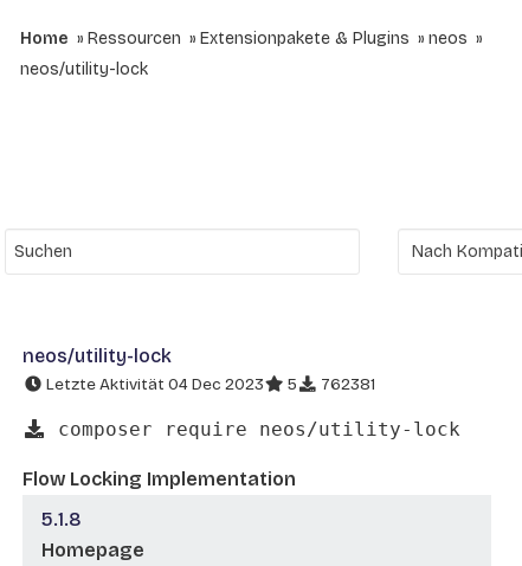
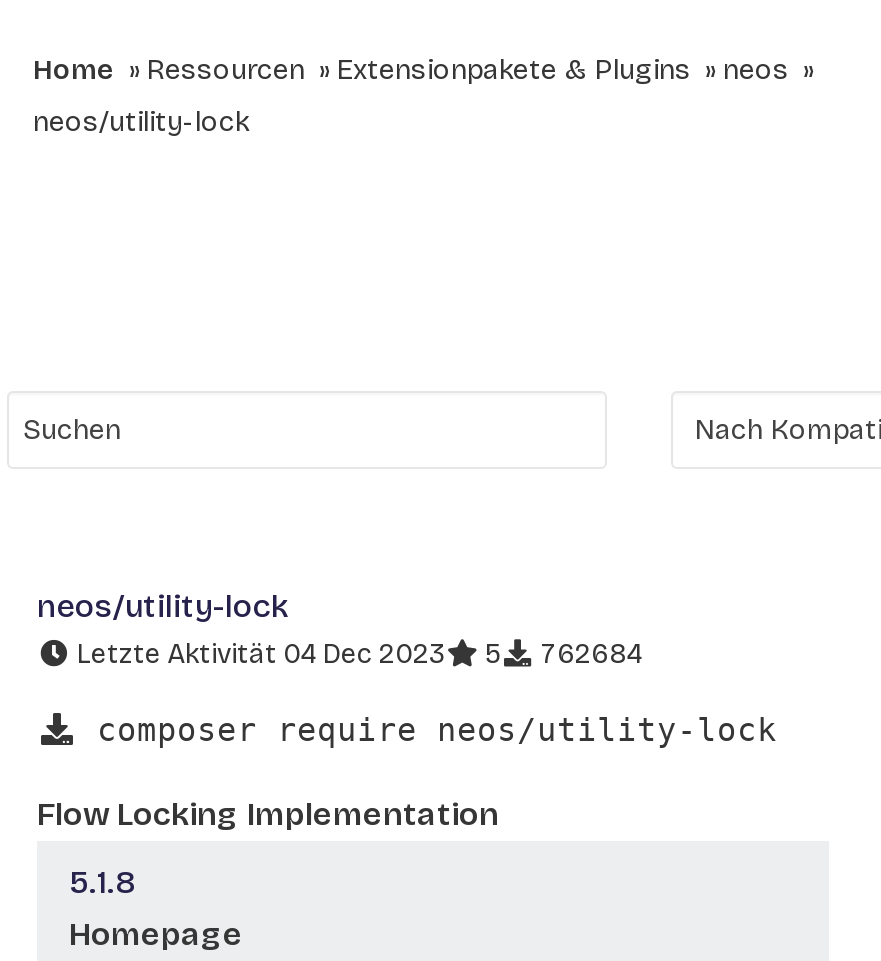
[43,374,375,394] Letzte Aktivität 04 Dec 2023 5 762381 -> [71,637,643,671] Letzte Aktivität 04 Dec 2023 5 762684

